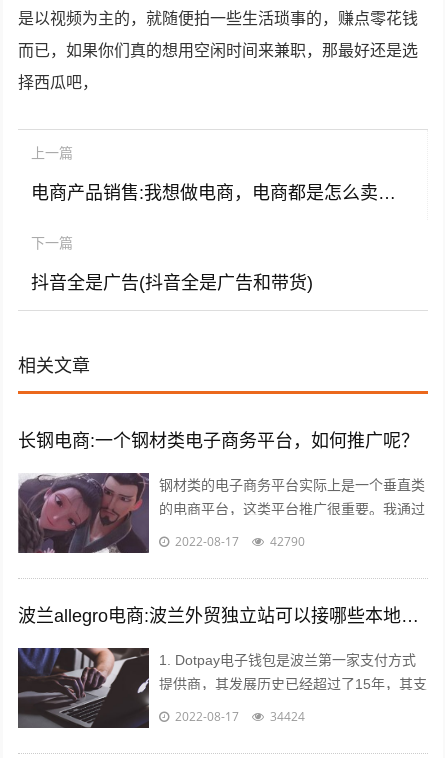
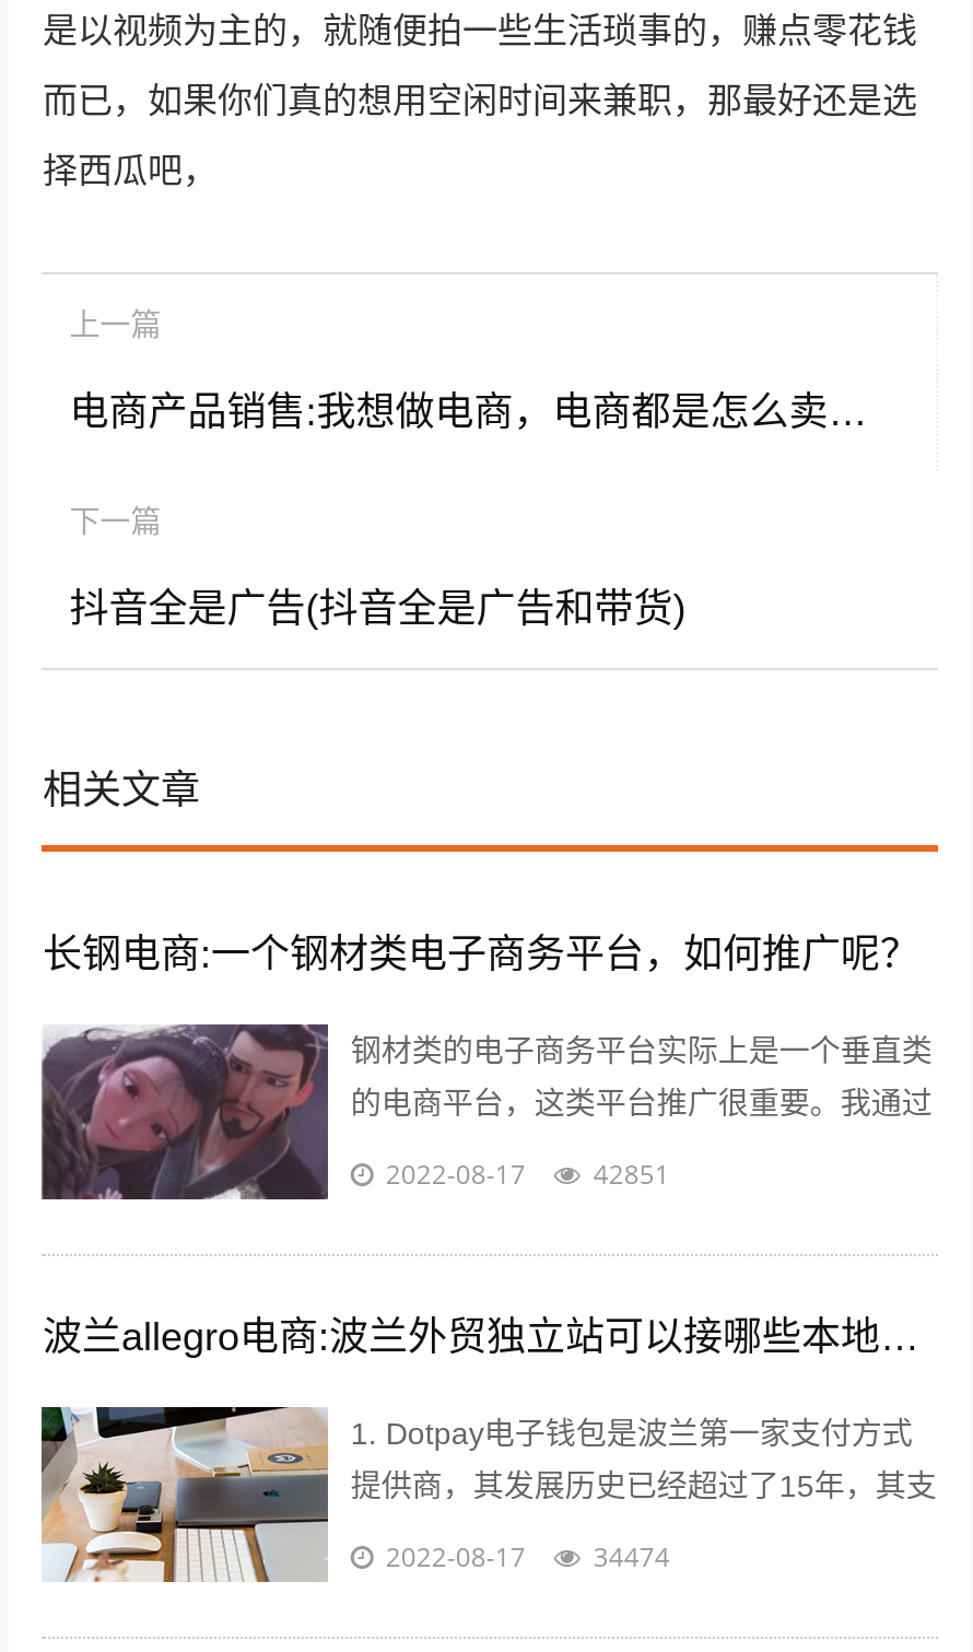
[270,533,305,550] 42790 -> [593,1156,670,1193] 42851
[17,647,150,729] [image] -> [39,1405,330,1584] [image]
[270,708,305,725] 34424 -> [593,1538,670,1575] 34474

